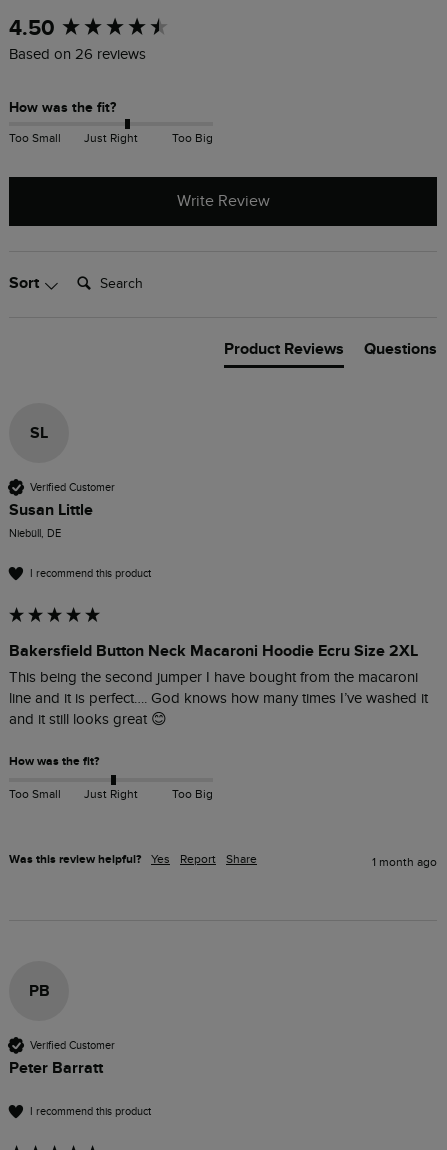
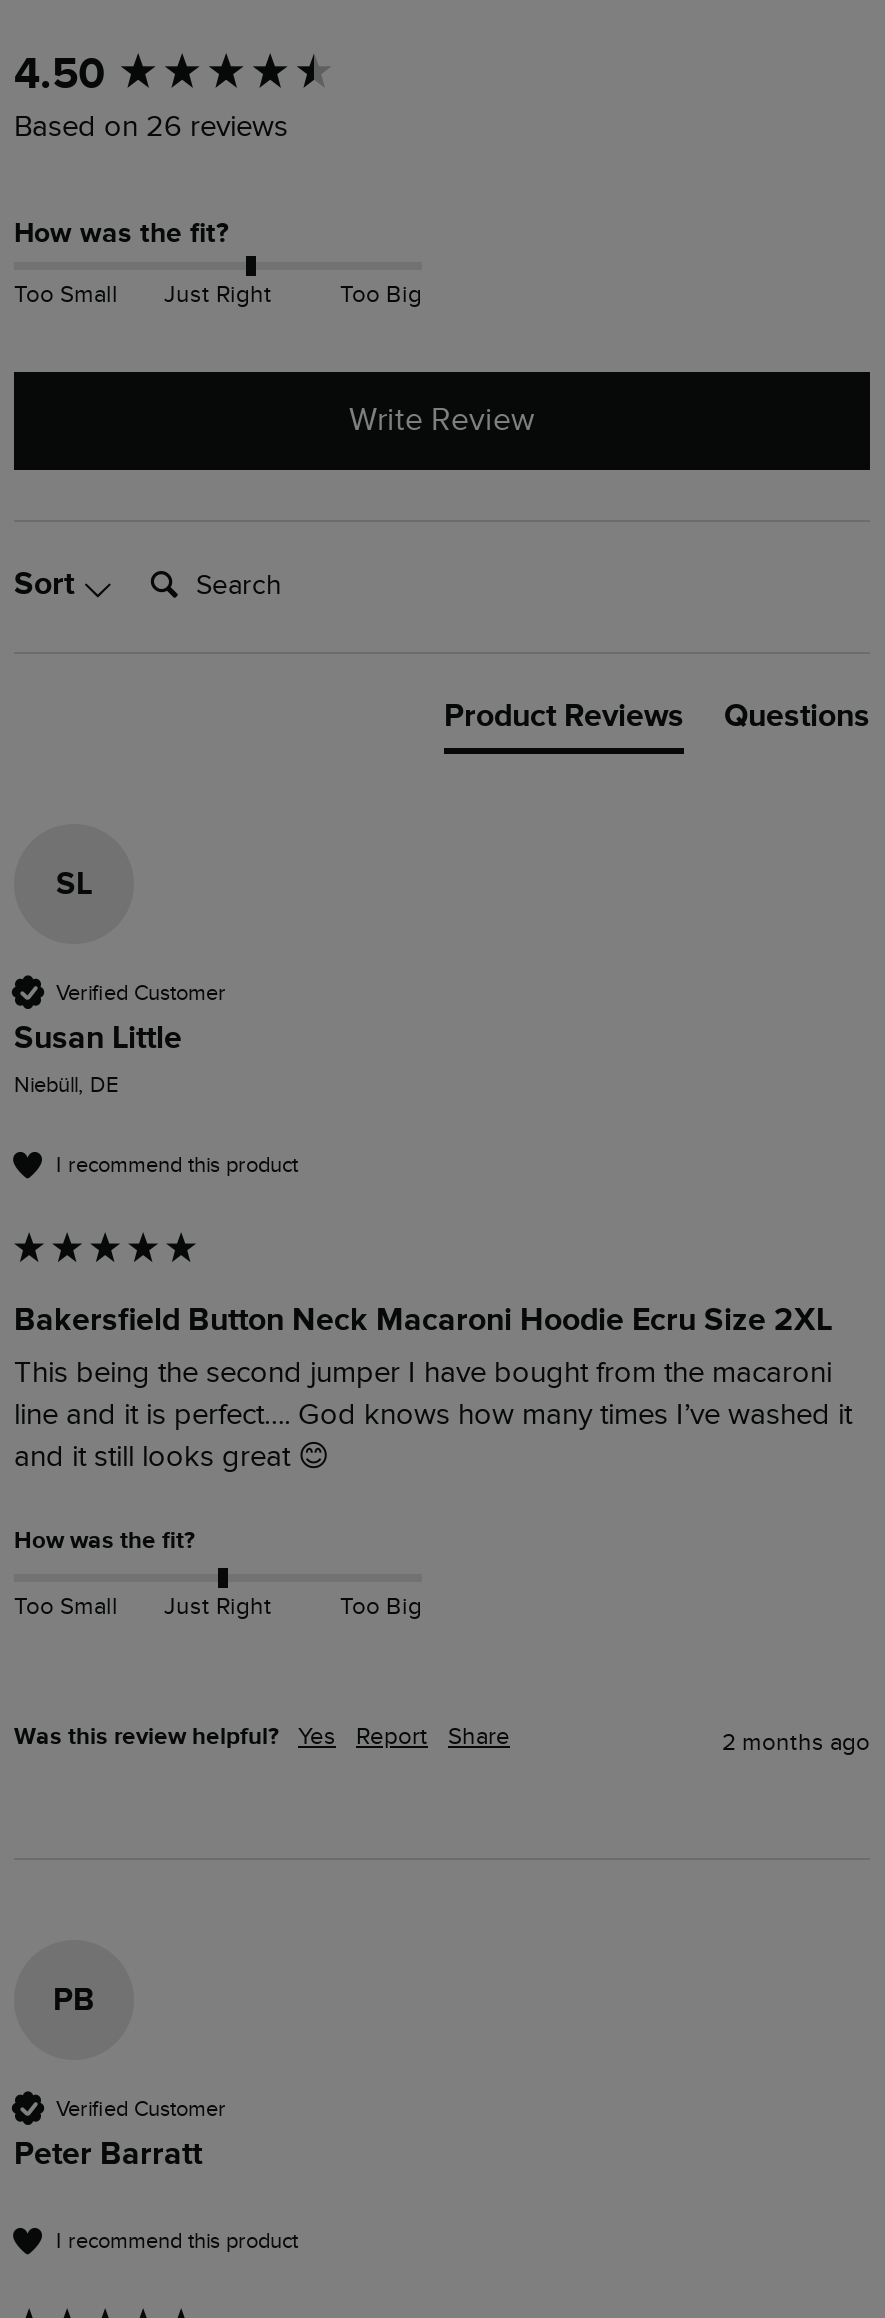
[372,855,437,869] 1 month ago -> [722,1729,870,1757] 2 months ago

